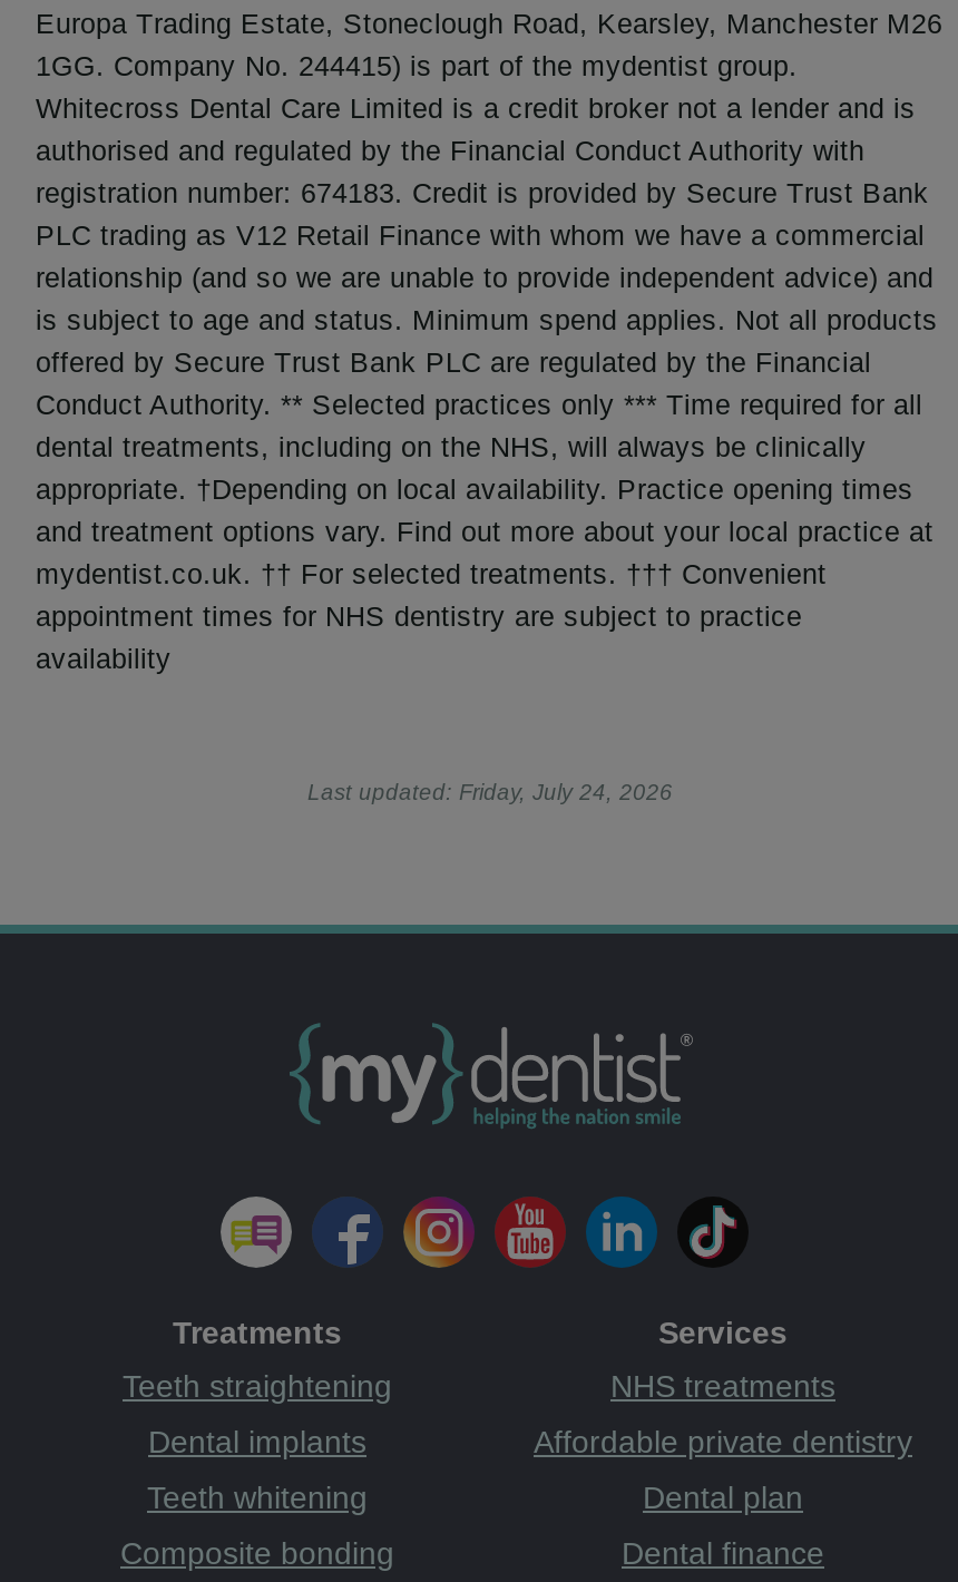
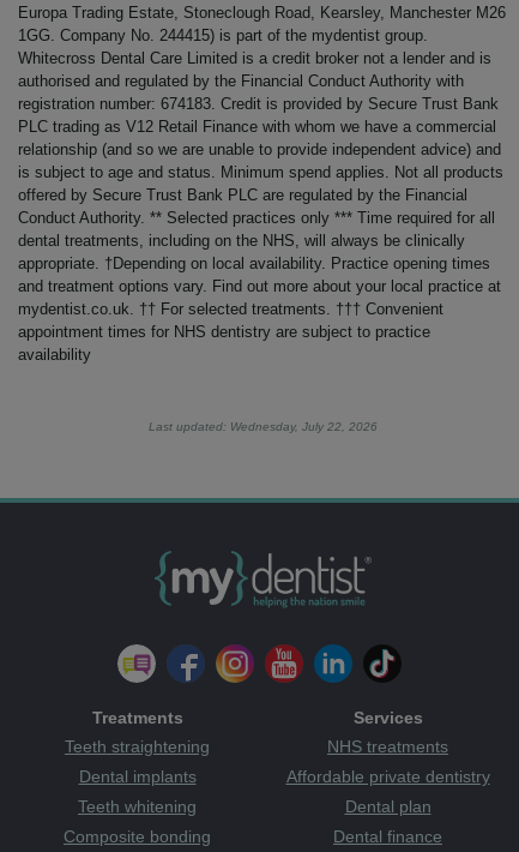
[307,780,673,804] Last updated: Friday, July 24, 2026 -> [148,420,377,433] Last updated: Wednesday, July 22, 2026

